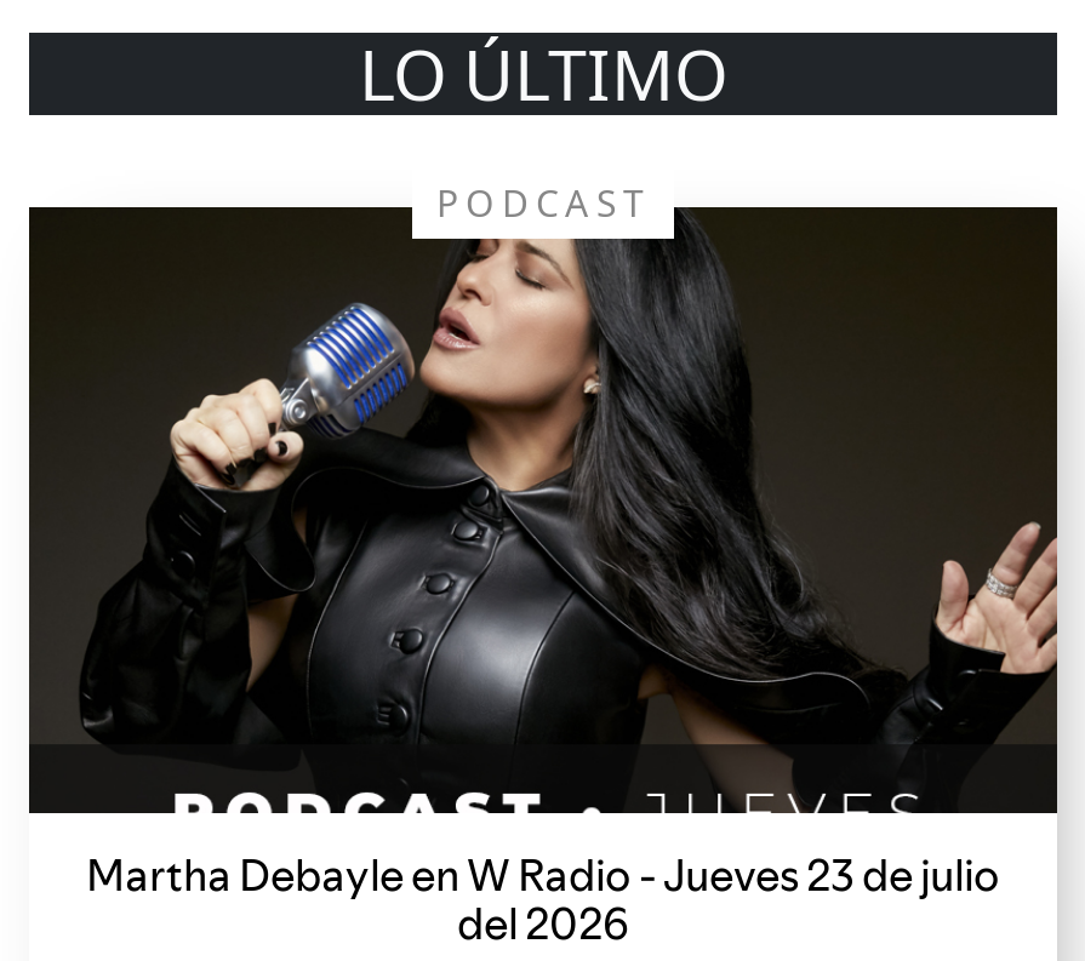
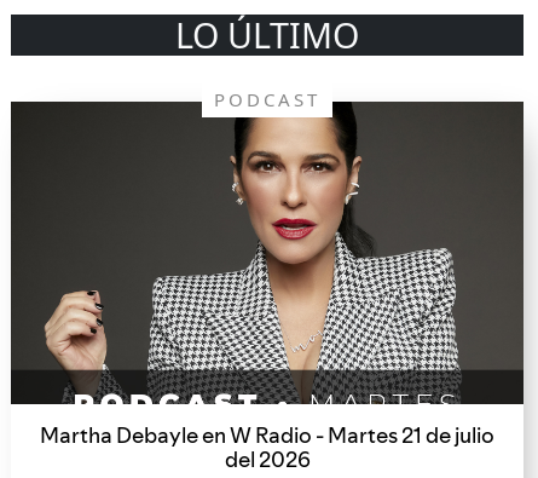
[80,210,1057,905] [image] | Martha Debayle en W Radio - Jueves 23 de julio -> [37,102,523,450] [image] | Martha Debayle en W Radio - Martes 21 de julio

